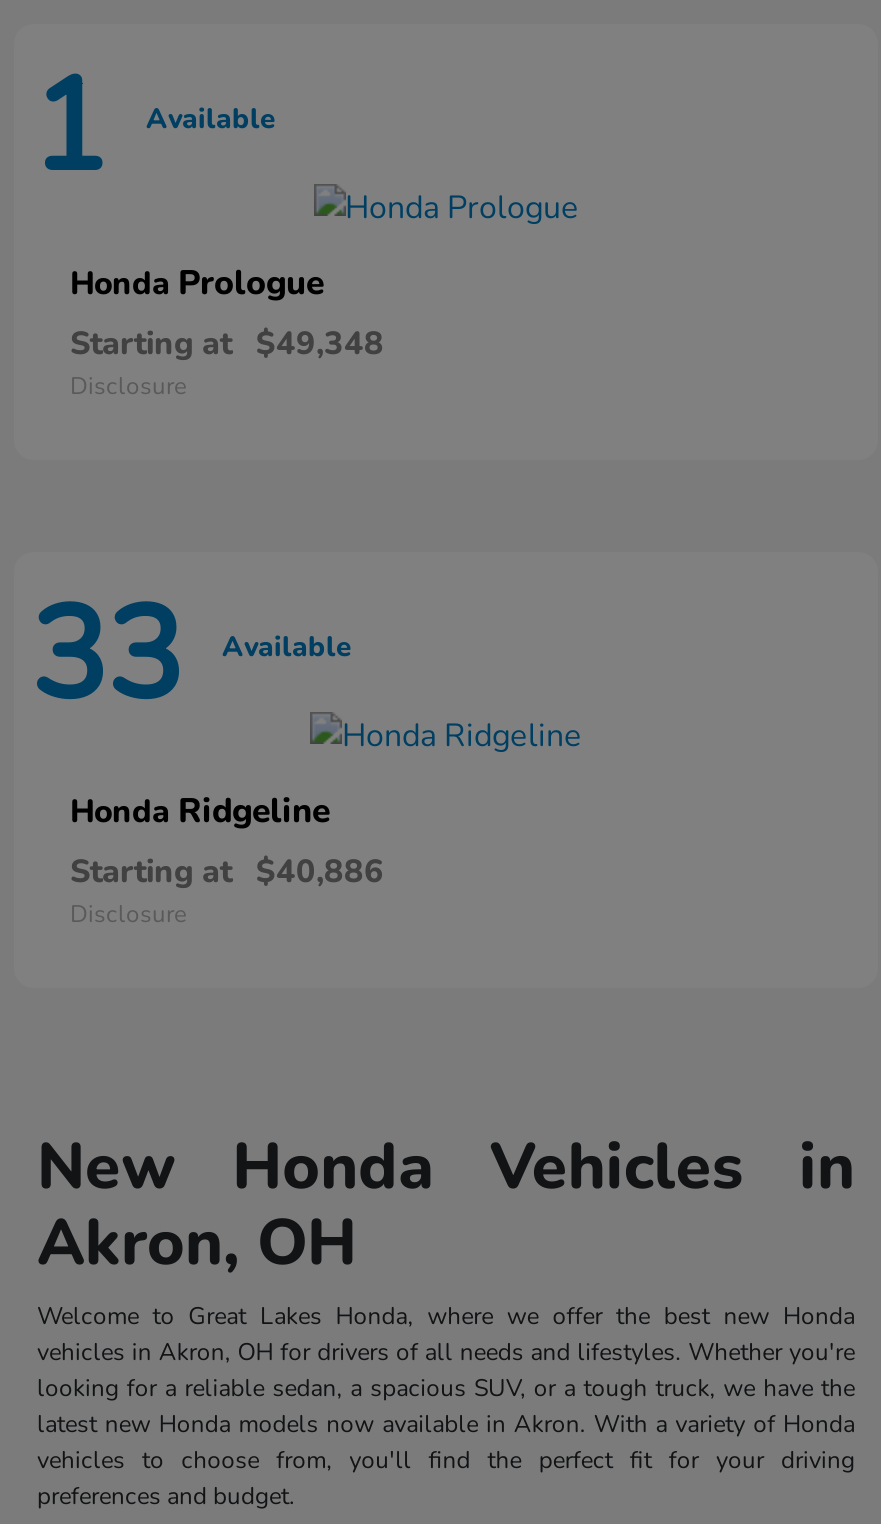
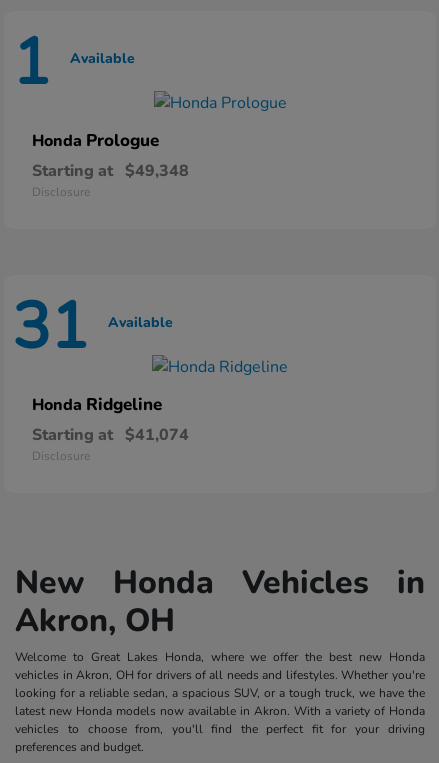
[30,569,352,745] 33 Available -> [12,283,173,371] 31 Available
[70,850,384,894] Starting at $40,886 -> [32,424,189,446] Starting at $41,074

